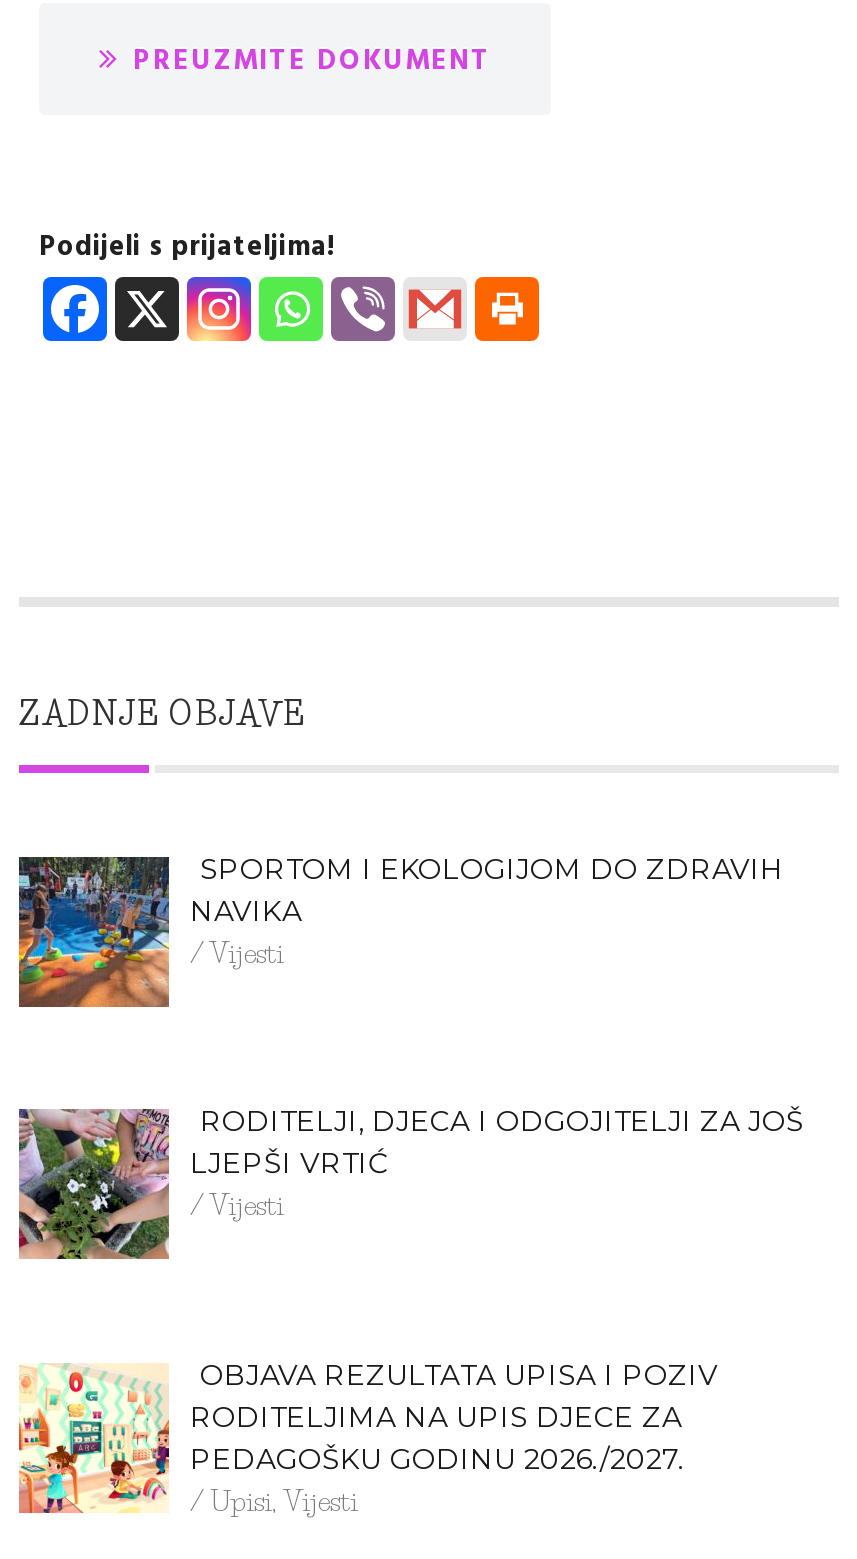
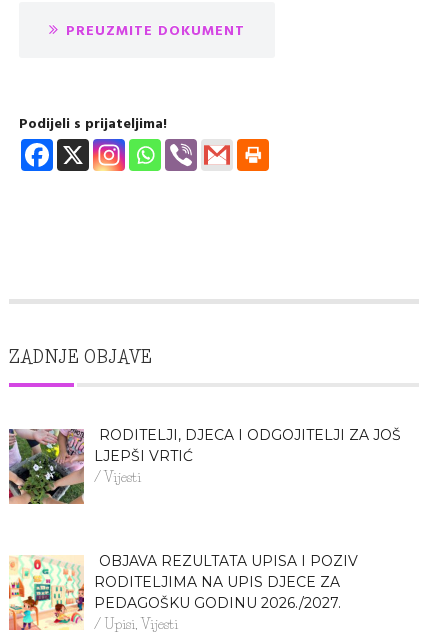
[17,850,784,1009] [image] | SPORTOM I EKOLOGIJOM DO ZDRAVIH | NAVIKA | / Vijesti -> none

